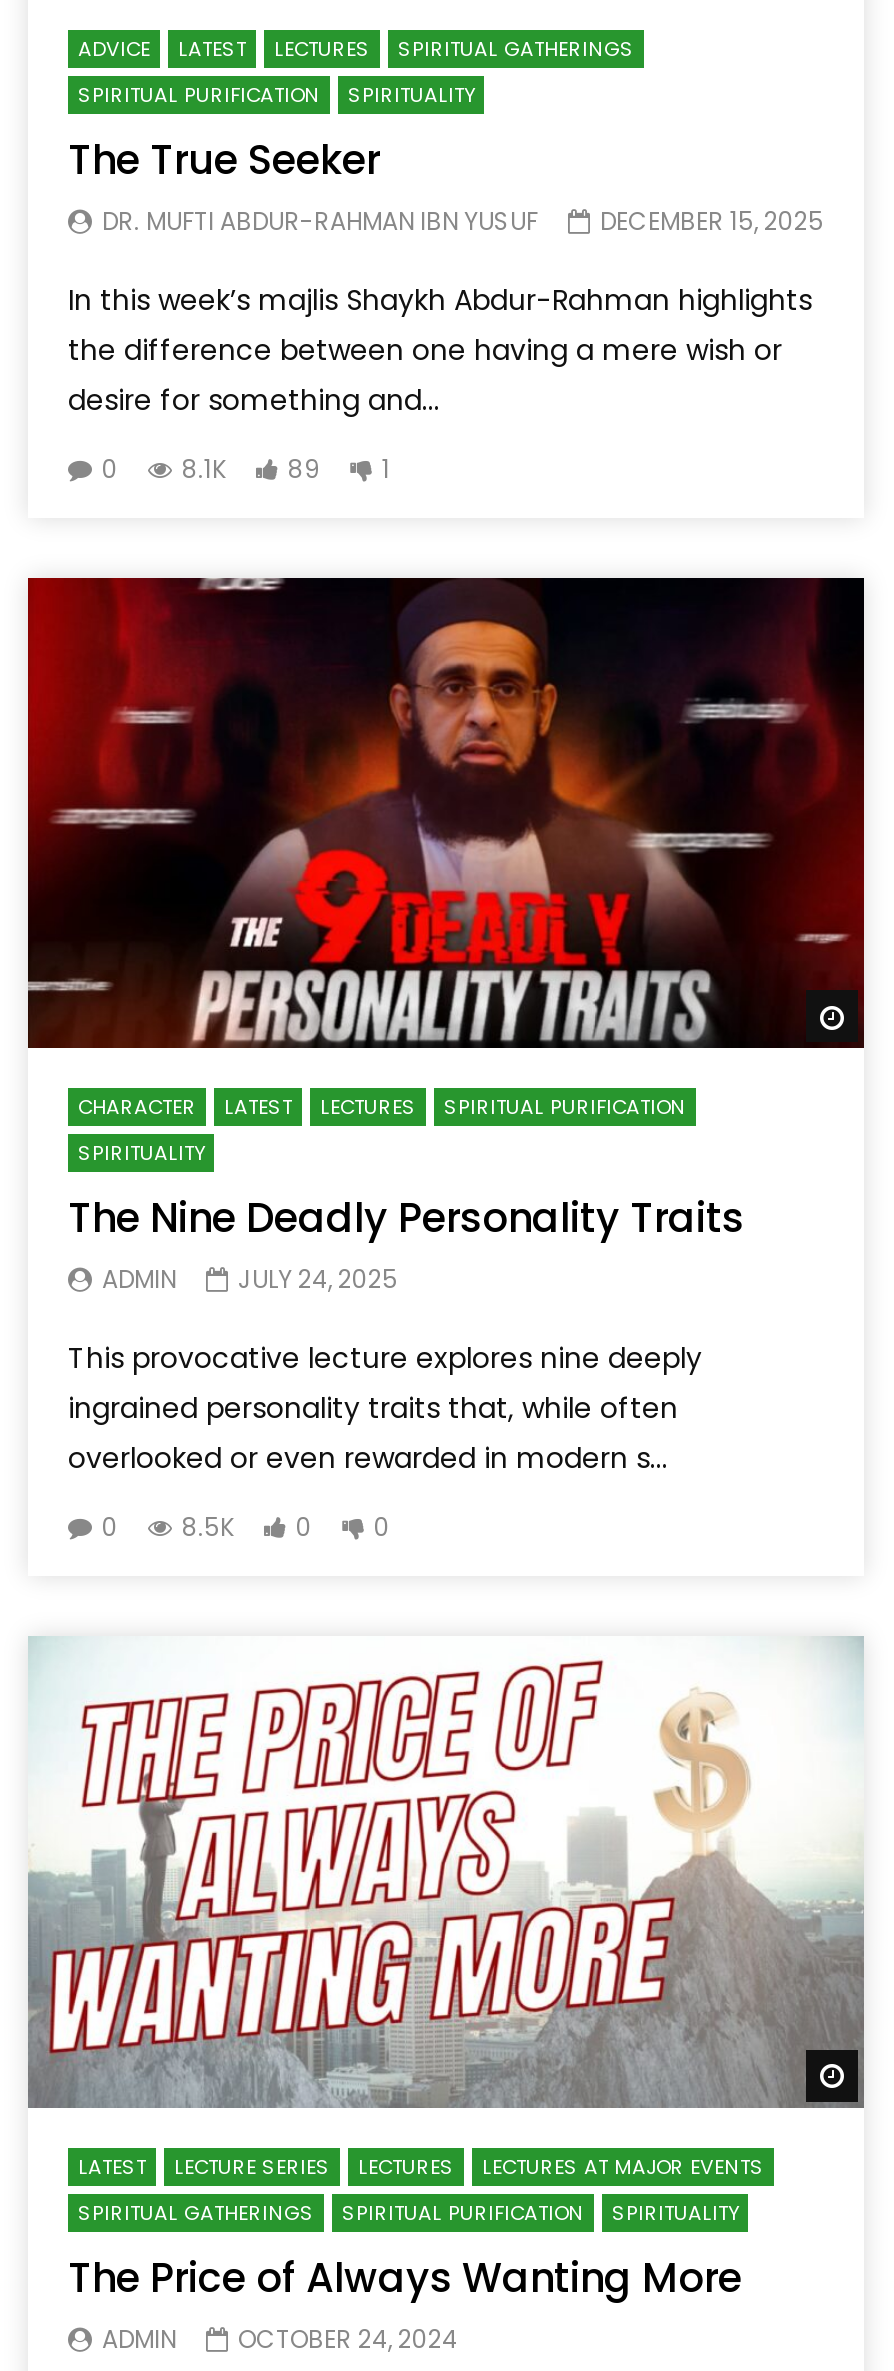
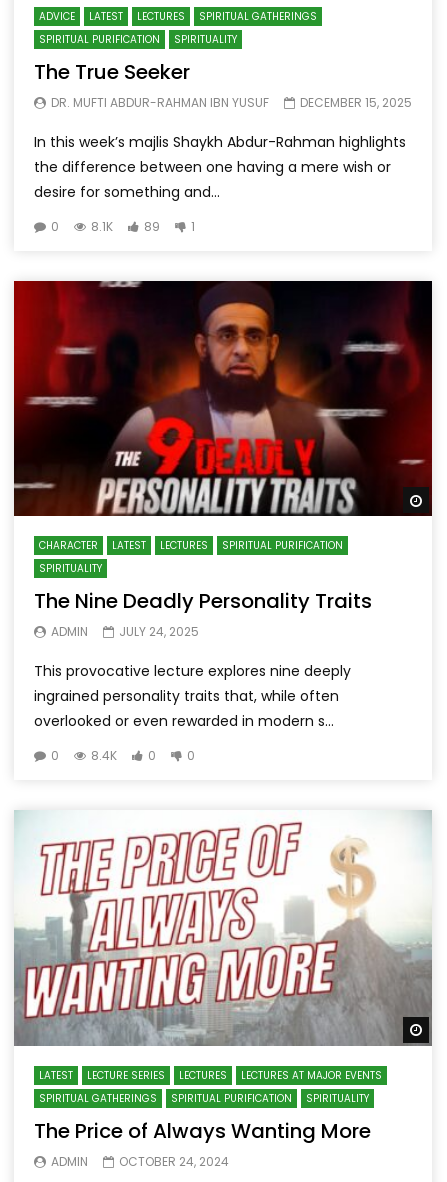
[102,1511,390,1545] 0 8.5K 0 0 -> [51,747,195,764] 0 8.4K 0 0

